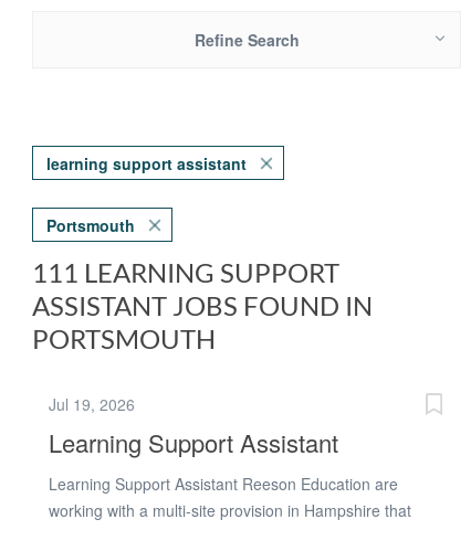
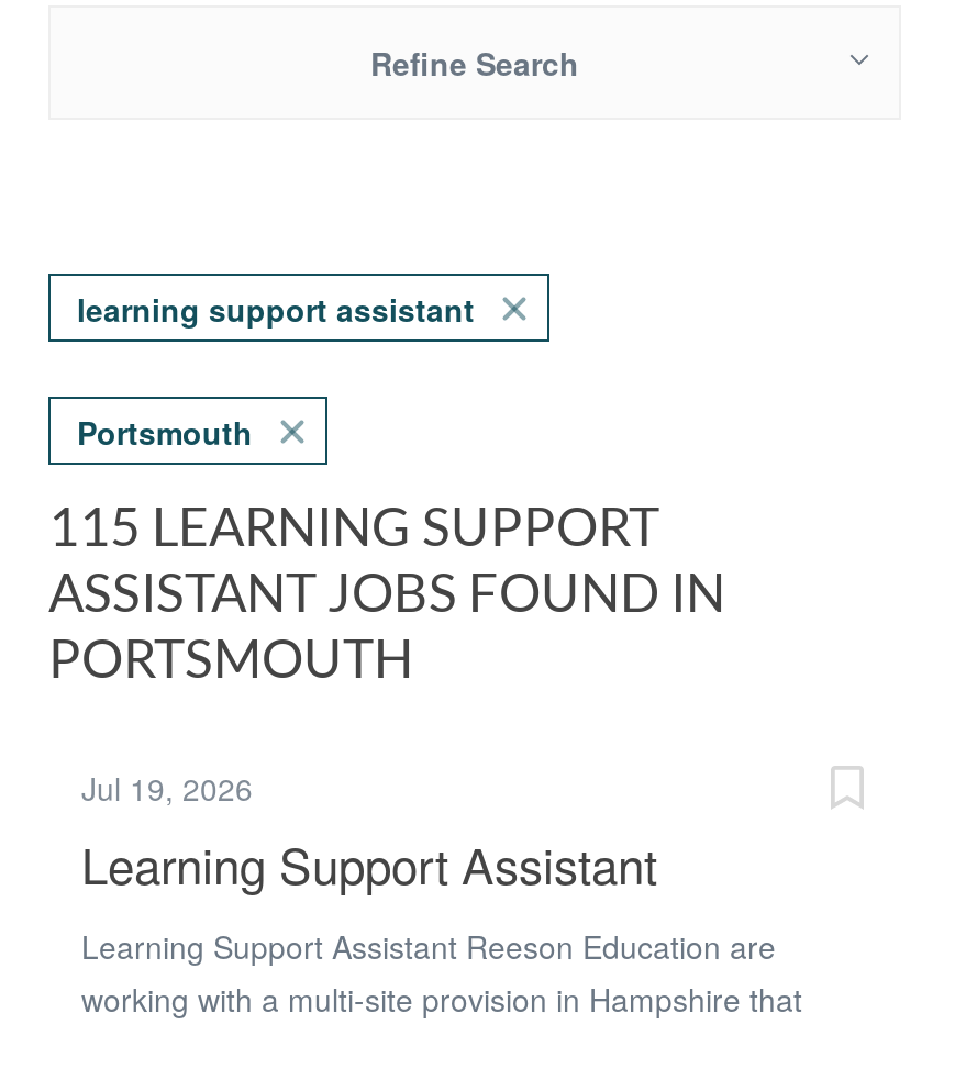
[32,256,339,288] 111 LEARNING SUPPORT -> [48,493,659,557] 115 LEARNING SUPPORT

